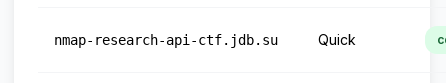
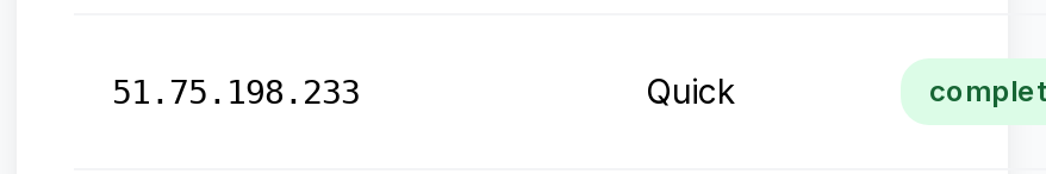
[54,32,278,48] nmap-research-api-ctf.jdb.su -> [112,73,360,111] 51.75.198.233

